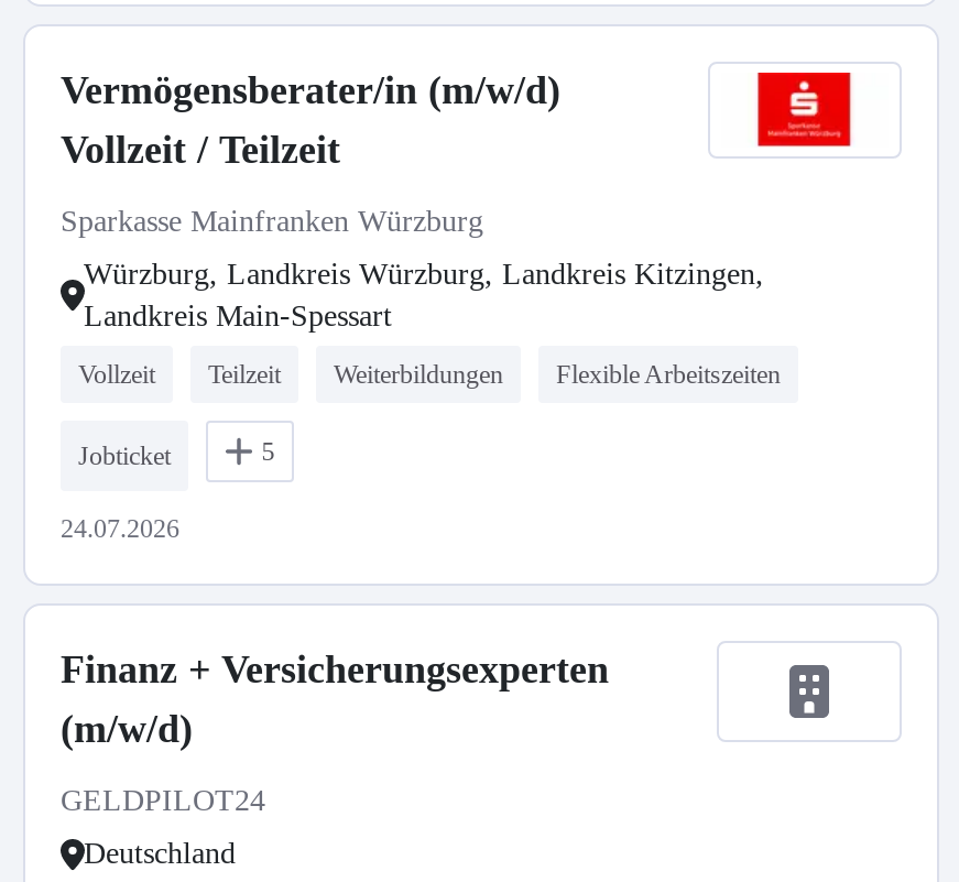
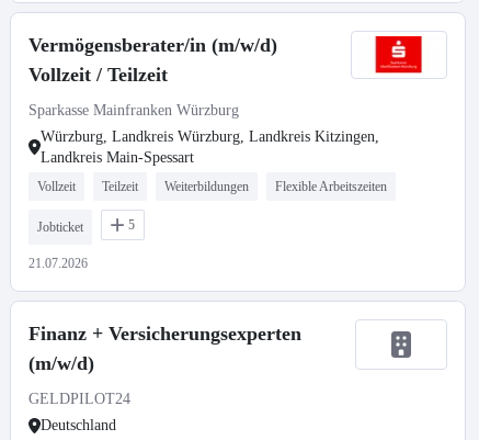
[61,513,179,544] 24.07.2026 -> [28,256,88,271] 21.07.2026

